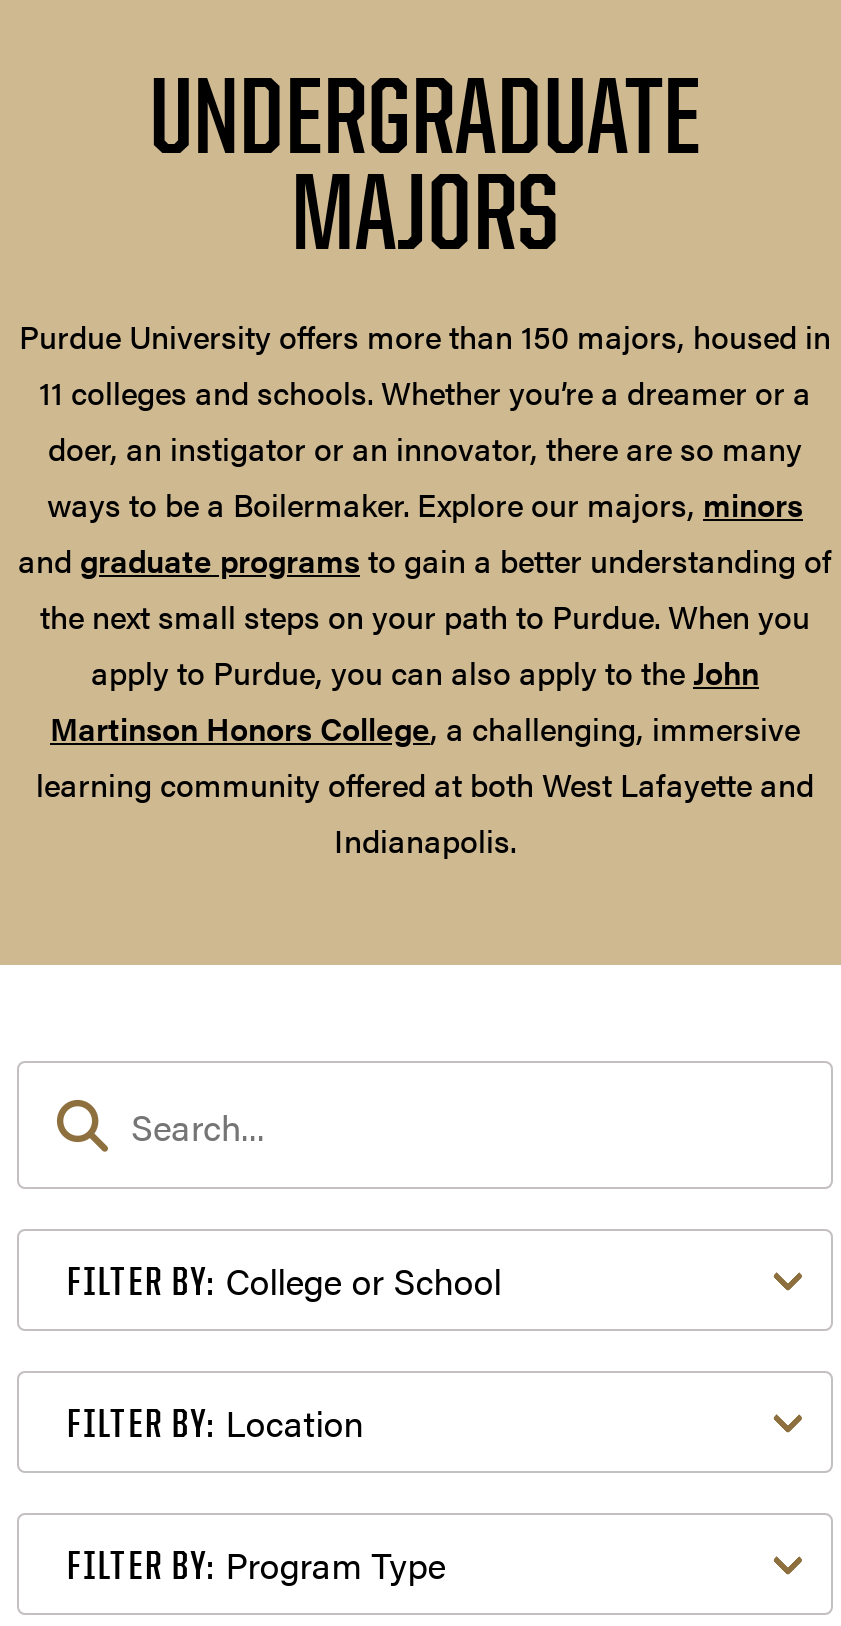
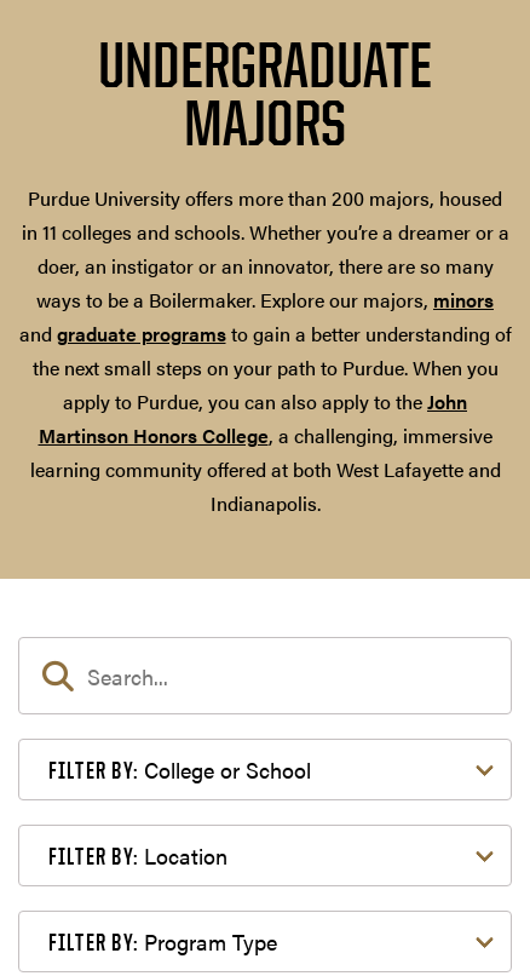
[19,313,831,415] Purdue University offers more than 150 majors, housed in | 11 colleges and schools. Whether you’re a dreamer or a -> [21,184,509,246] Purdue University offers more than 200 majors, housed | in 11 colleges and schools. Whether you’re a dreamer or a

